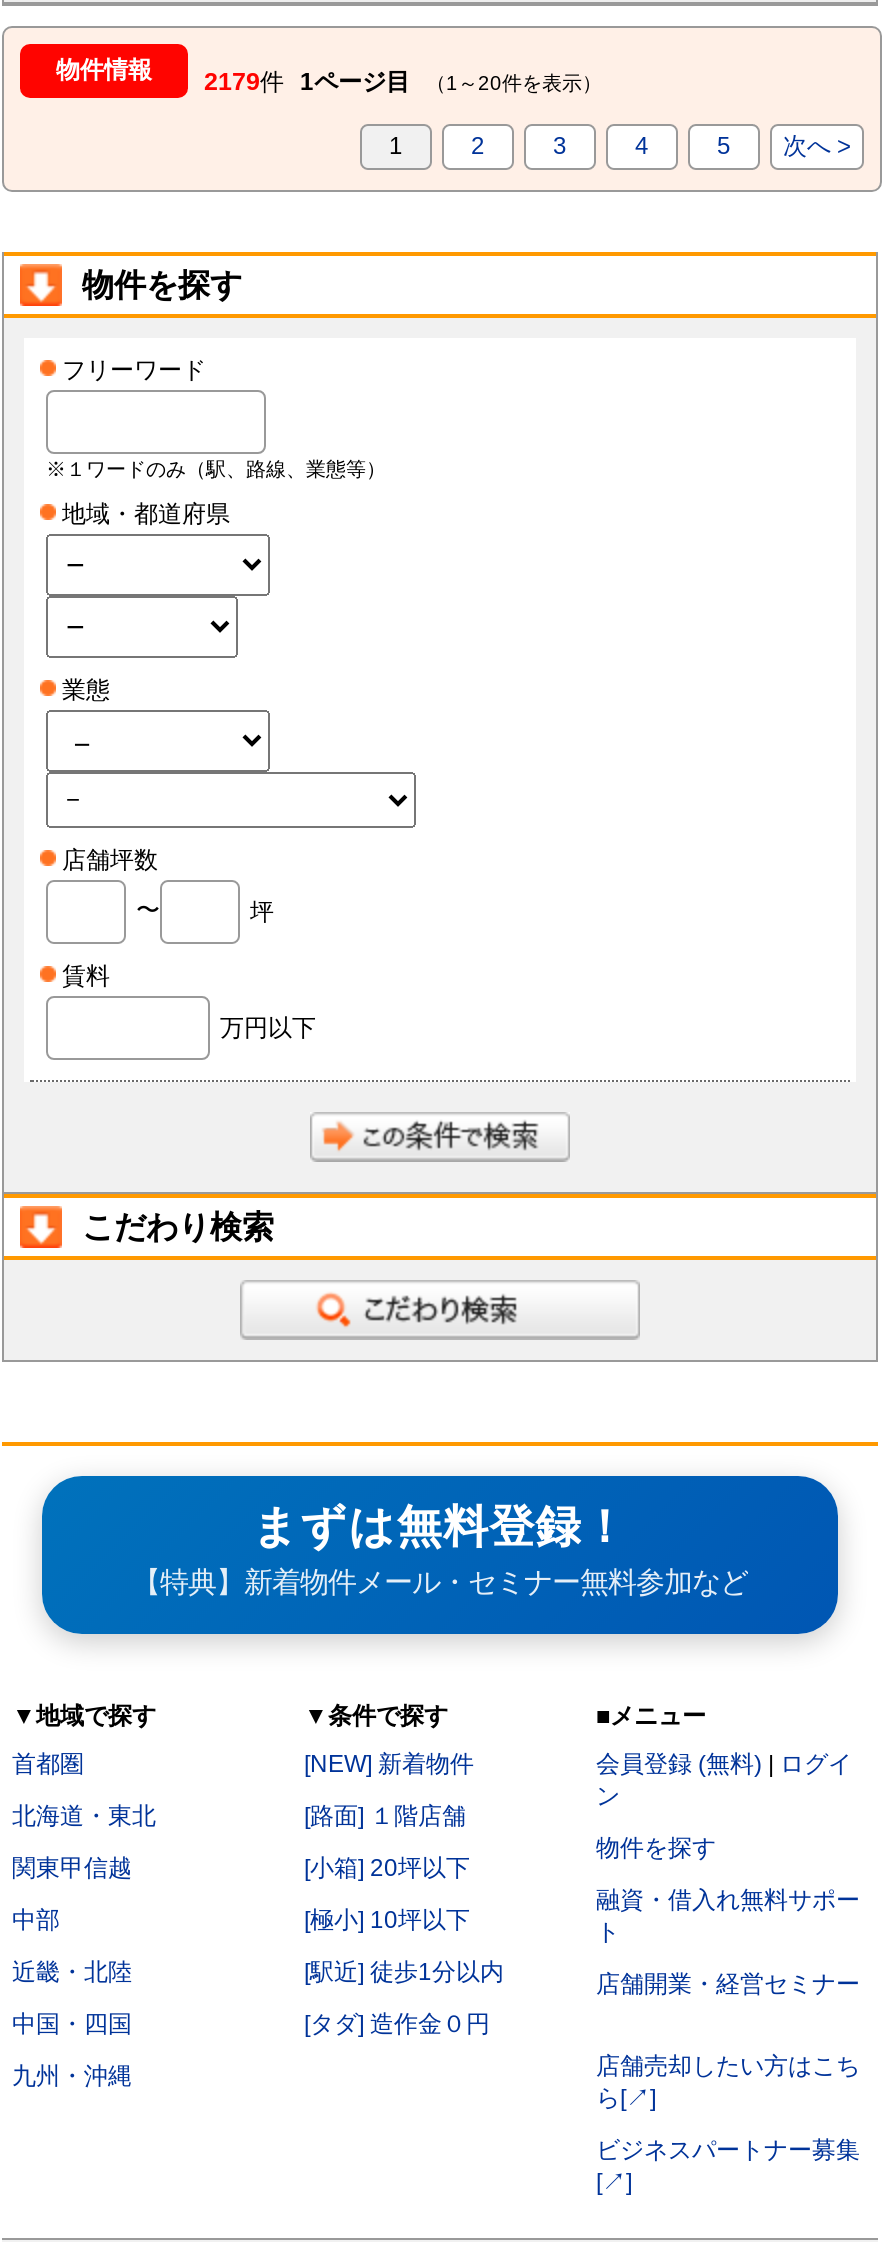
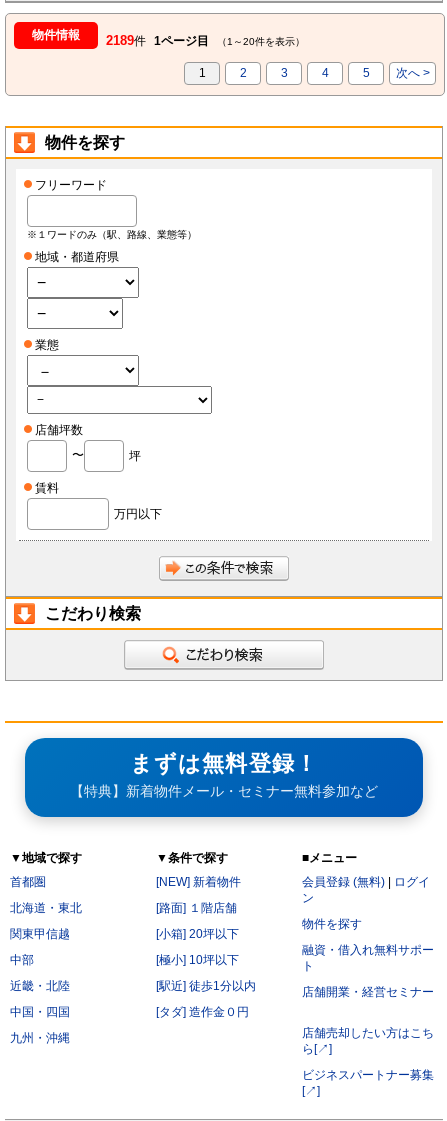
[56,57,602,97] 物件情報 2179件 1ページ目 （1～20件を表示） -> [32,28,305,48] 物件情報 2189件 1ページ目 （1～20件を表示）

